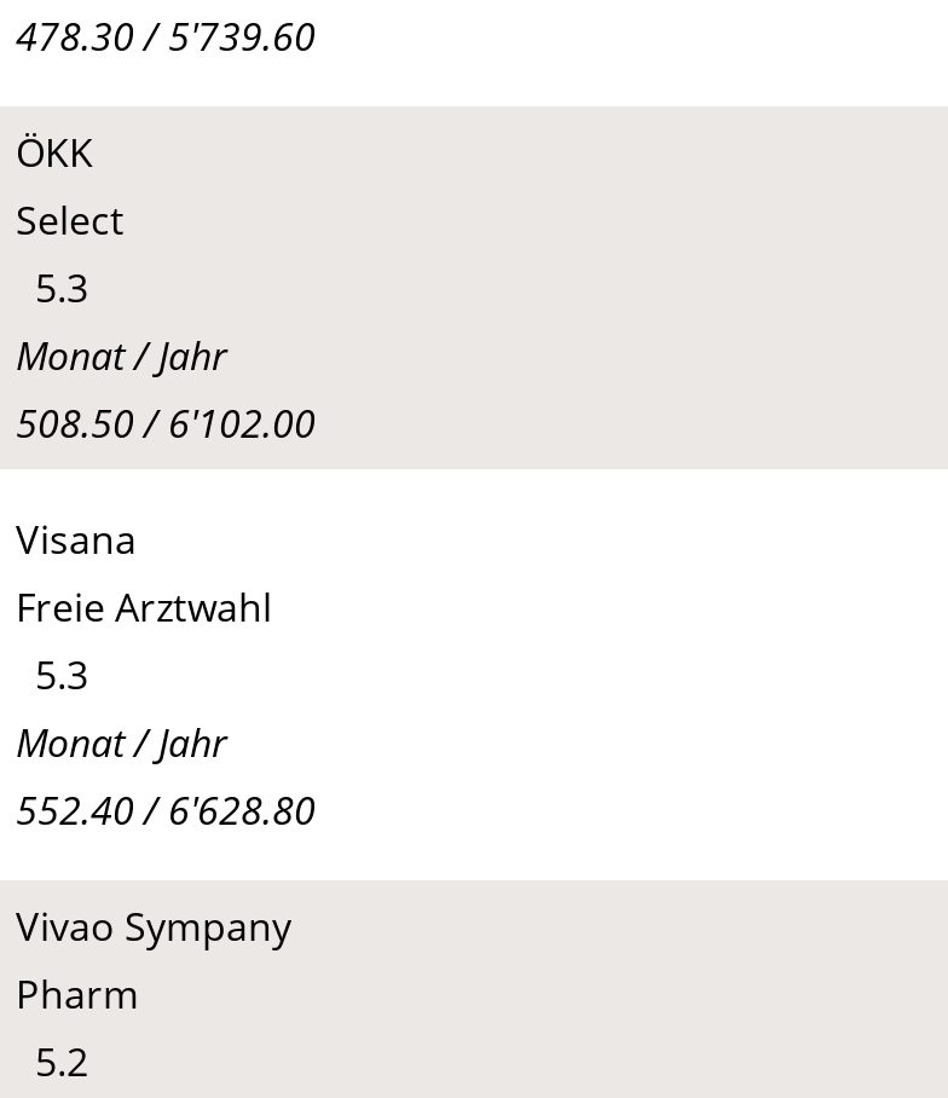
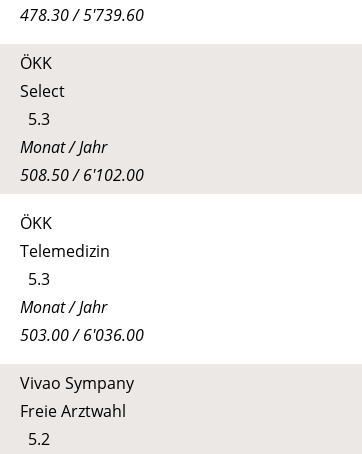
[16,512,137,565] Visana -> [20,212,110,262] ÖKK | Telemedizin
moved [16,580,272,633] -> [20,400,126,422]: Freie Arztwahl
[16,783,316,836] 552.40 / 6'628.80 -> [20,324,144,346] 503.00 / 6'036.00
[16,967,139,1020] Pharm -> none

